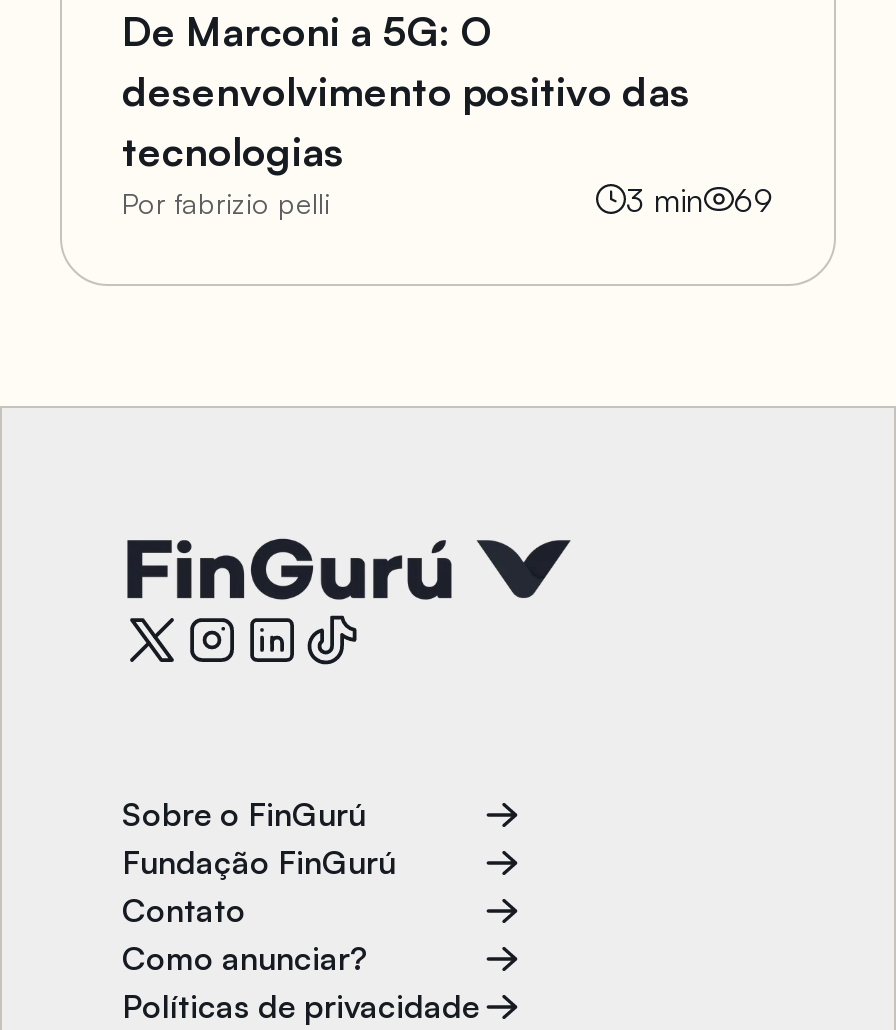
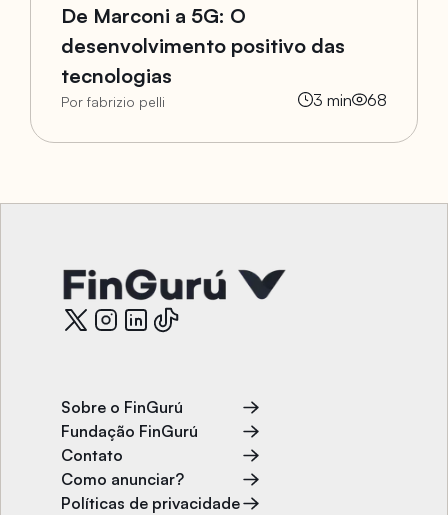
[626,179,774,219] 3 min 69 -> [313,89,387,109] 3 min 68

